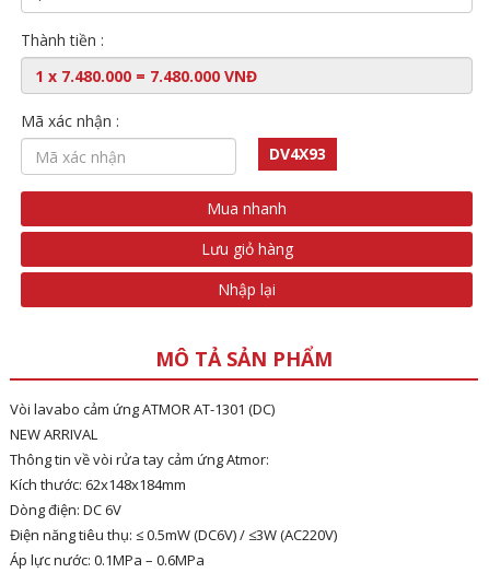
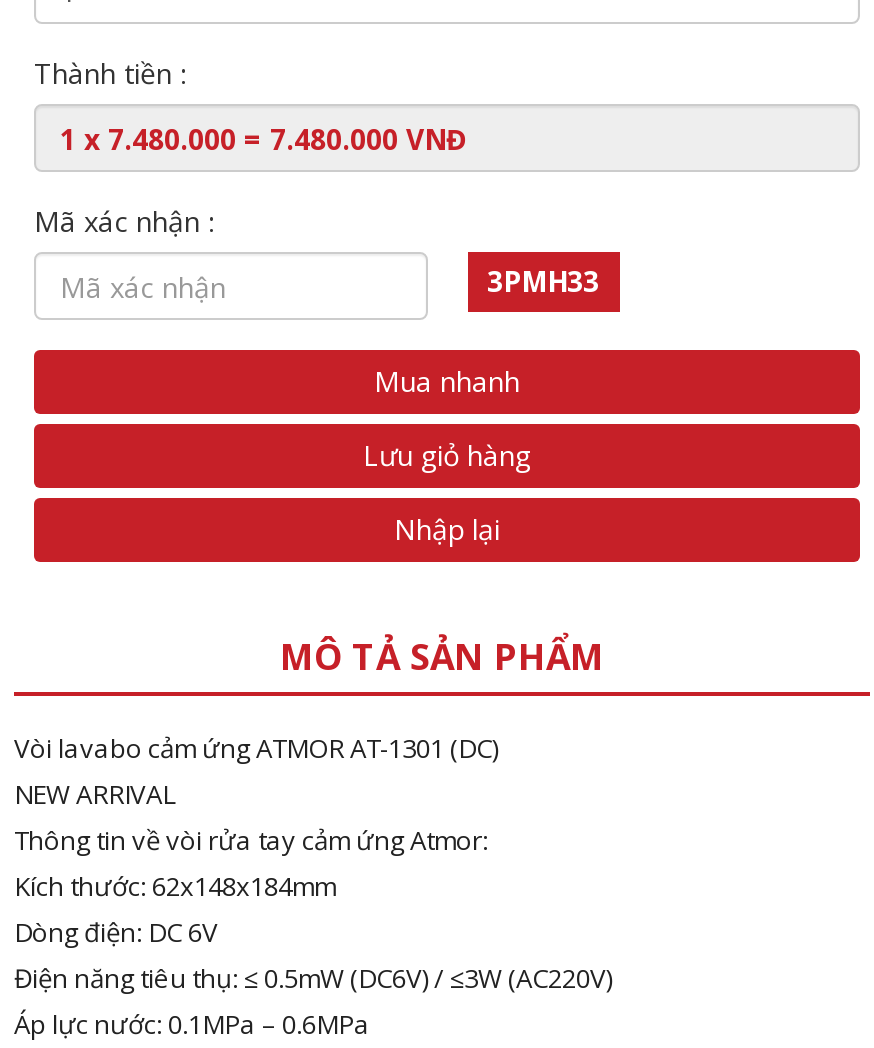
[269,144,325,164] DV4X93 -> [487,263,599,301] 3PMH33

